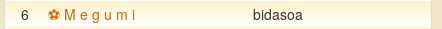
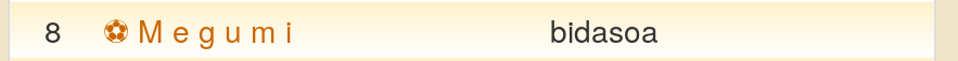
[21,4,29,24] 6 -> [44,9,62,51] 8

